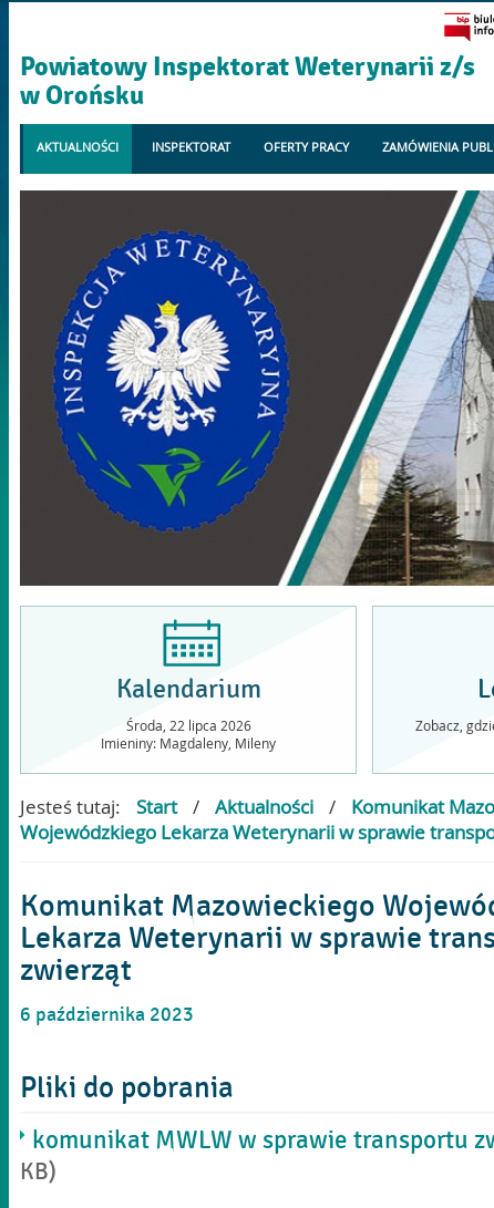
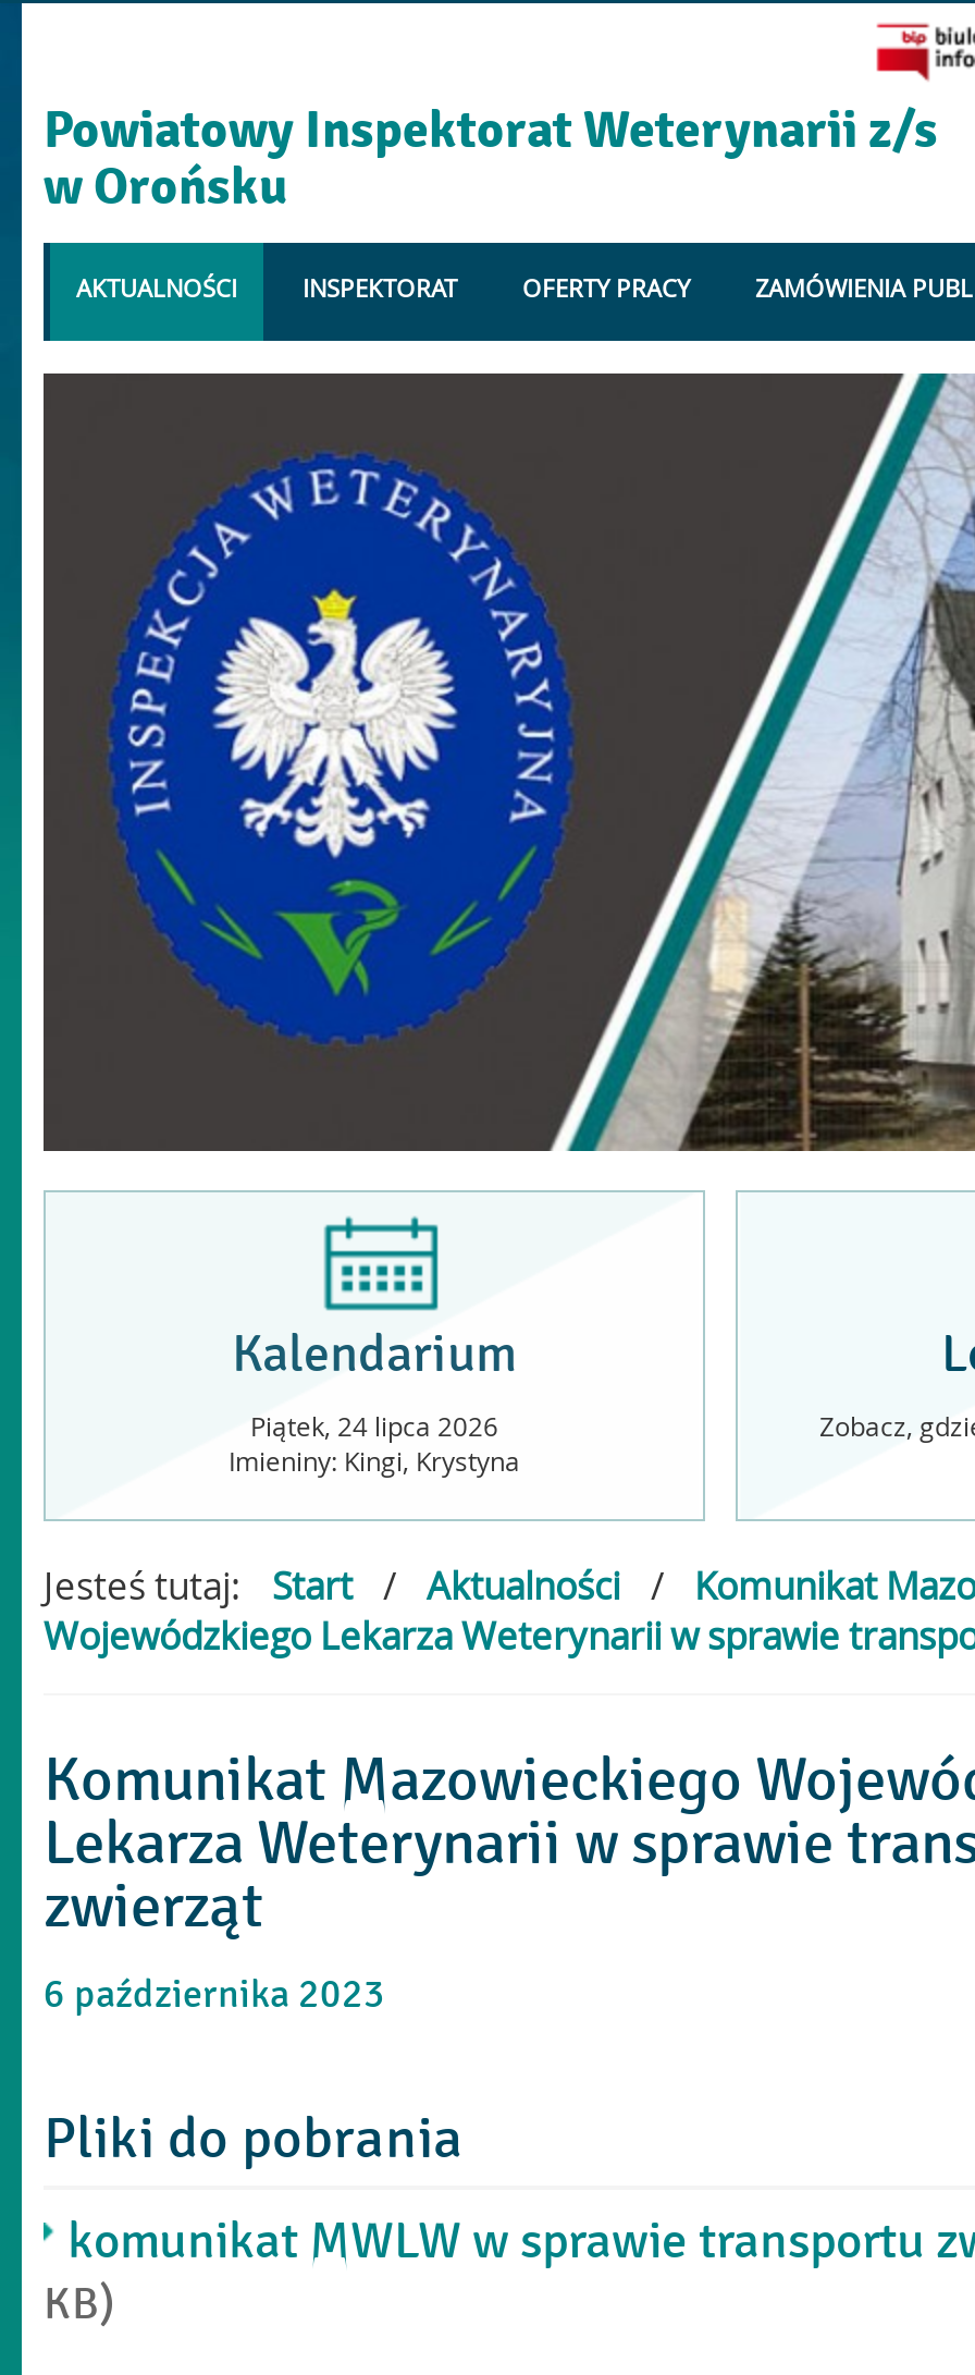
[126,716,251,734] Środa, 22 lipca 2026 -> [250,1408,498,1443] Piątek, 24 lipca 2026
[101,734,276,752] Imieniny: Magdaleny, Mileny -> [229,1443,520,1478] Imieniny: Kingi, Krystyna

